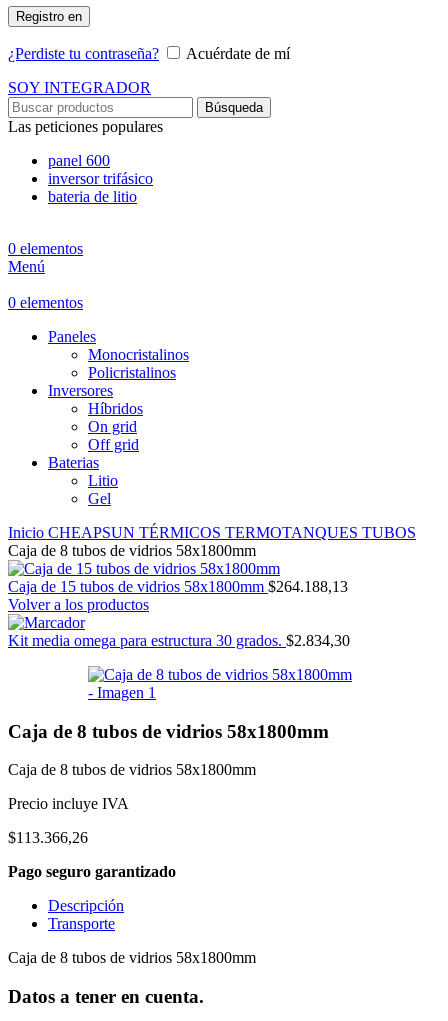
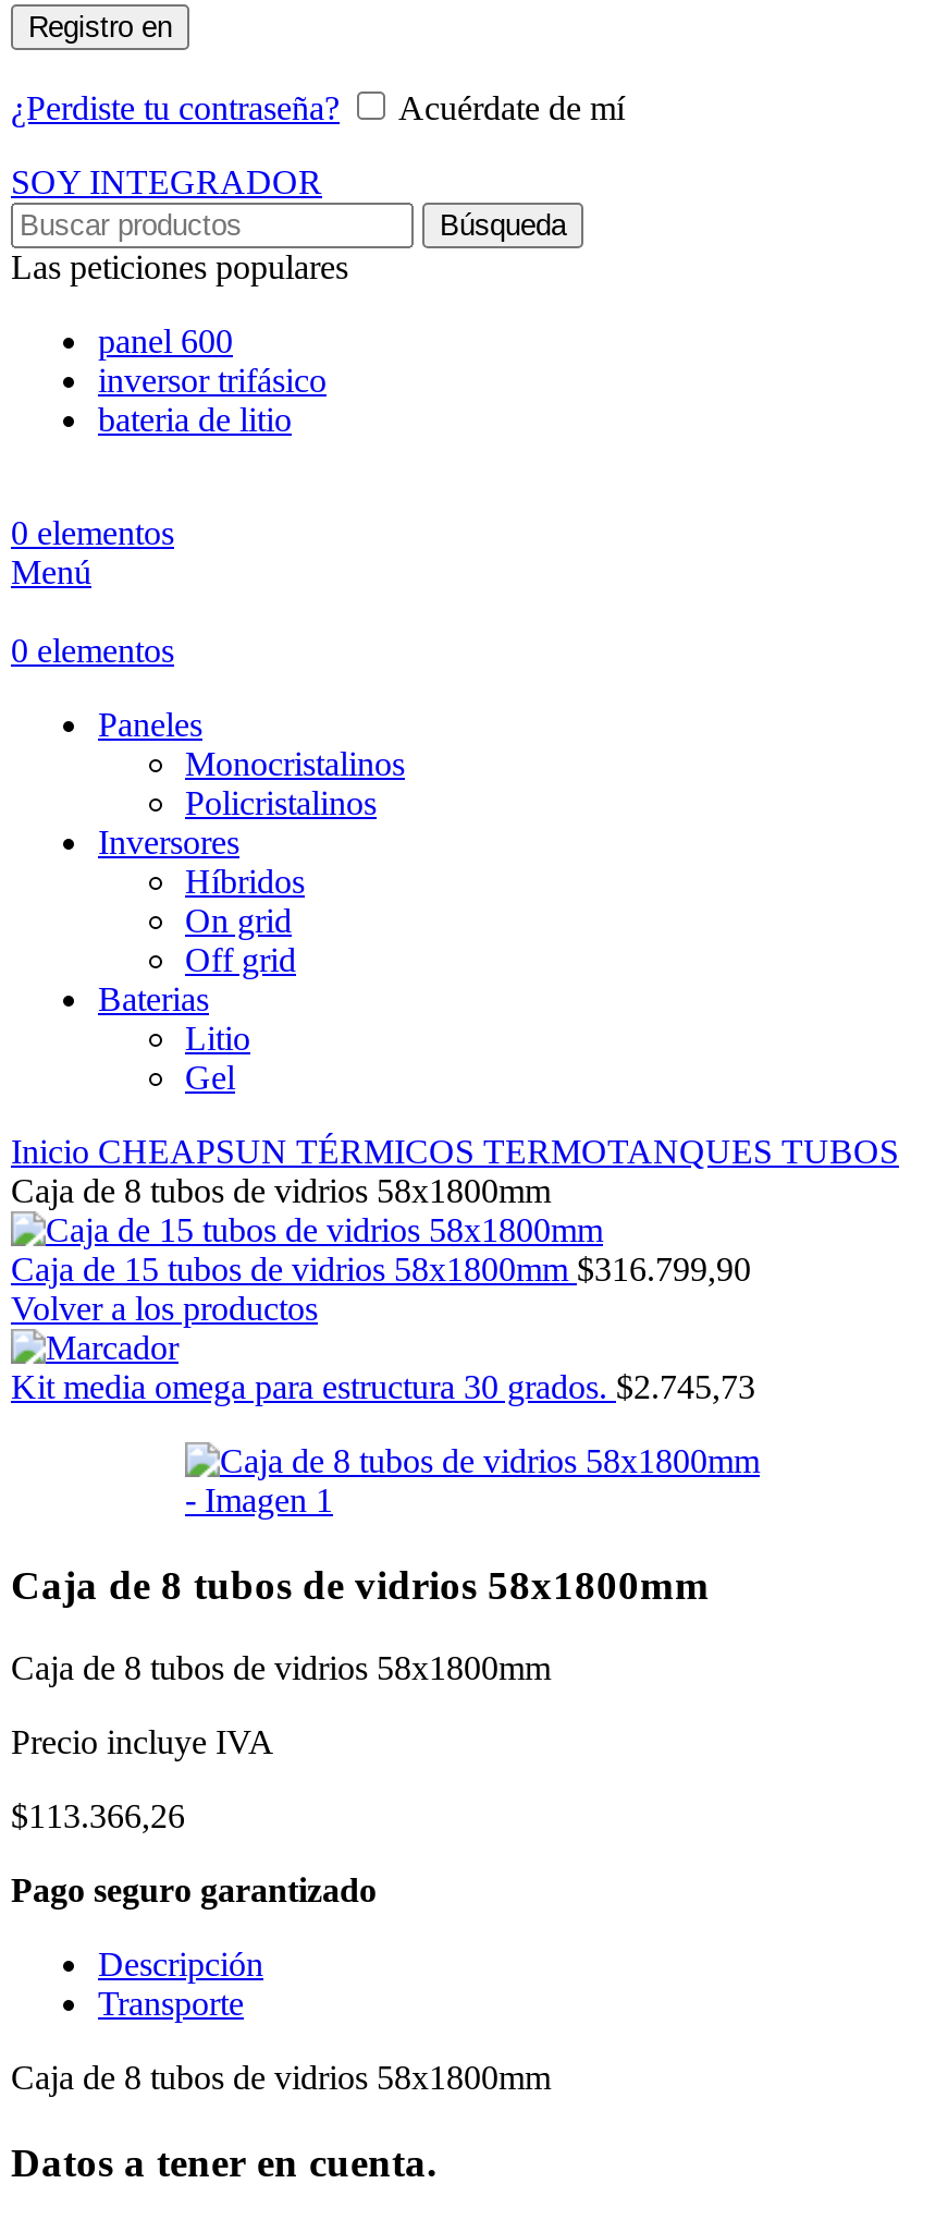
[8,578,348,595] Caja de 15 tubos de vidrios 58x1800mm $264.188,13 -> [11,1251,751,1288] Caja de 15 tubos de vidrios 58x1800mm $316.799,90
[8,632,350,649] Kit media omega para estructura 30 grados. $2.834,30 -> [11,1368,755,1405] Kit media omega para estructura 30 grados. $2.745,73

